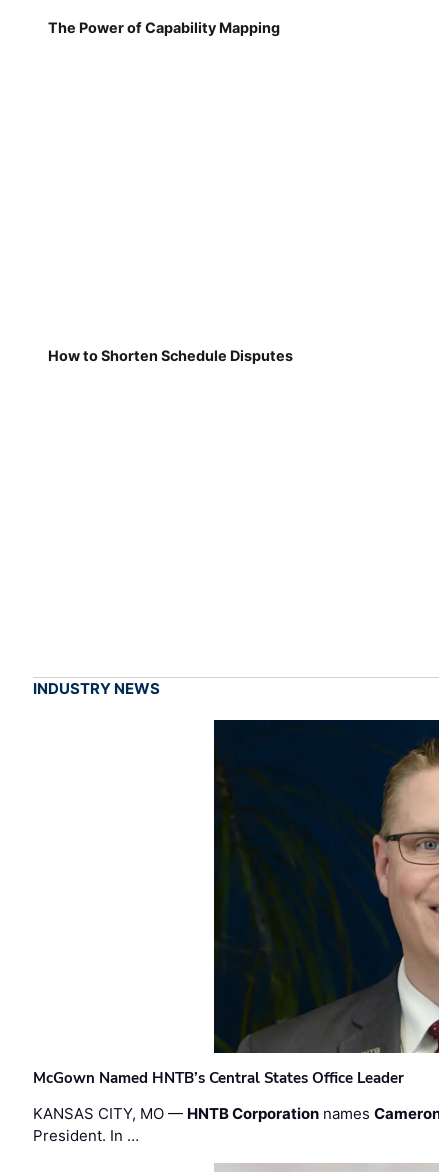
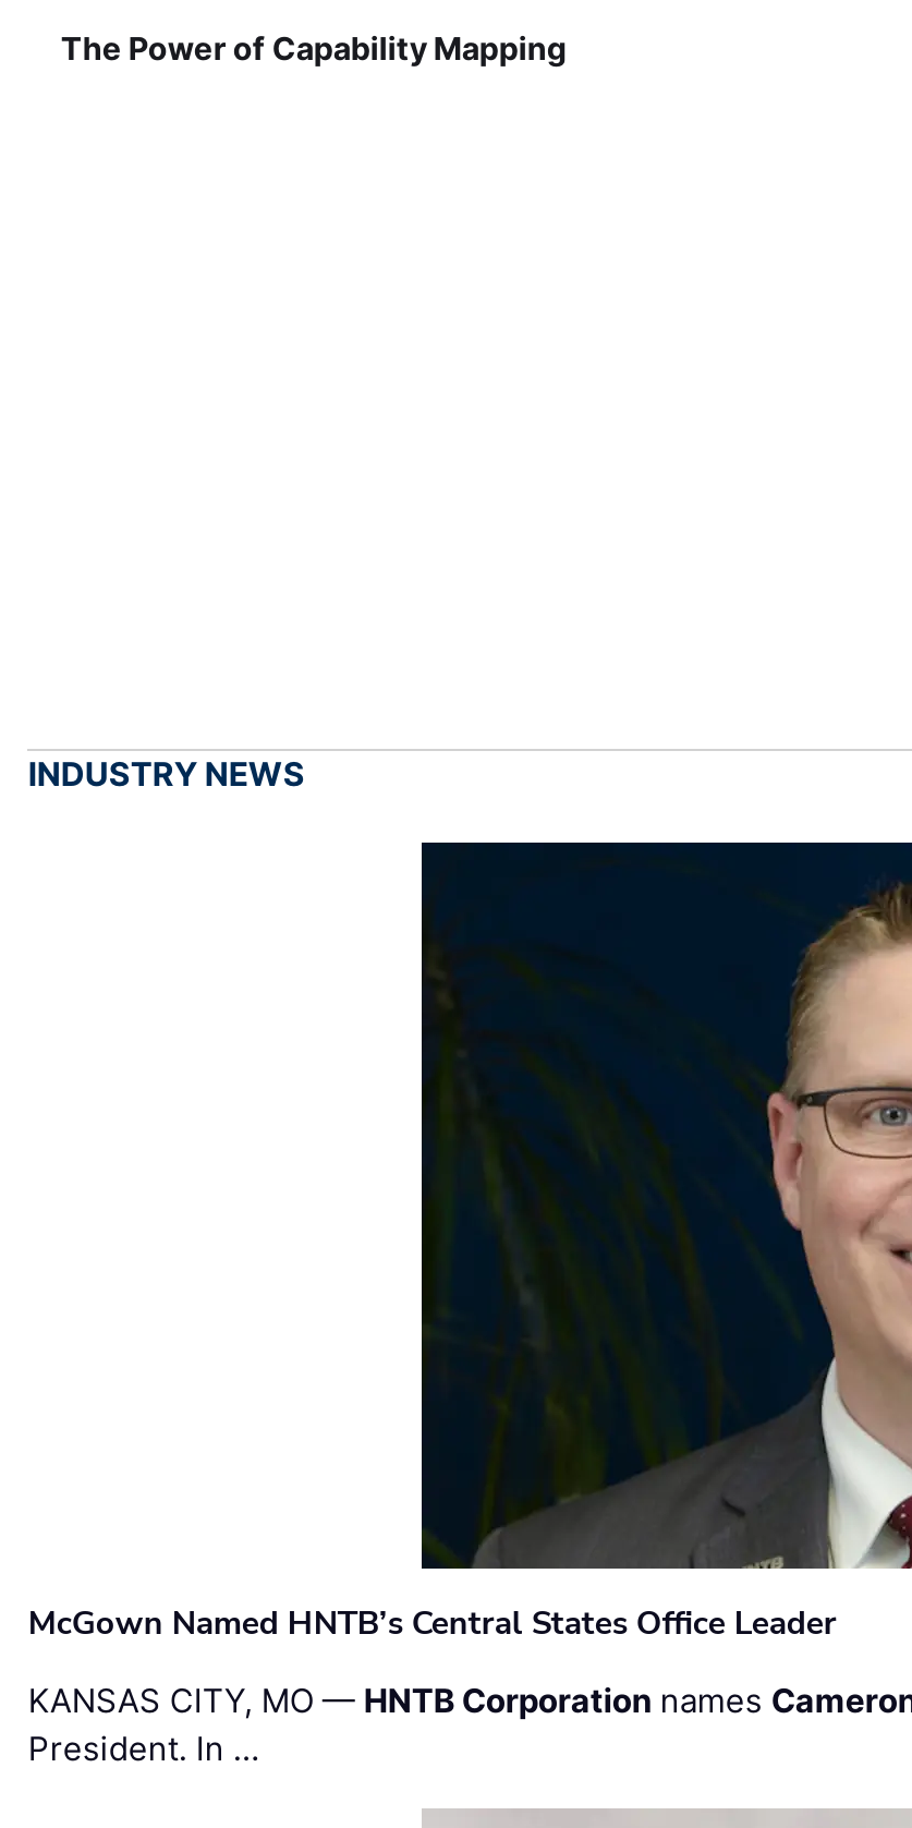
[48,347,293,364] How to Shorten Schedule Disputes -> none

